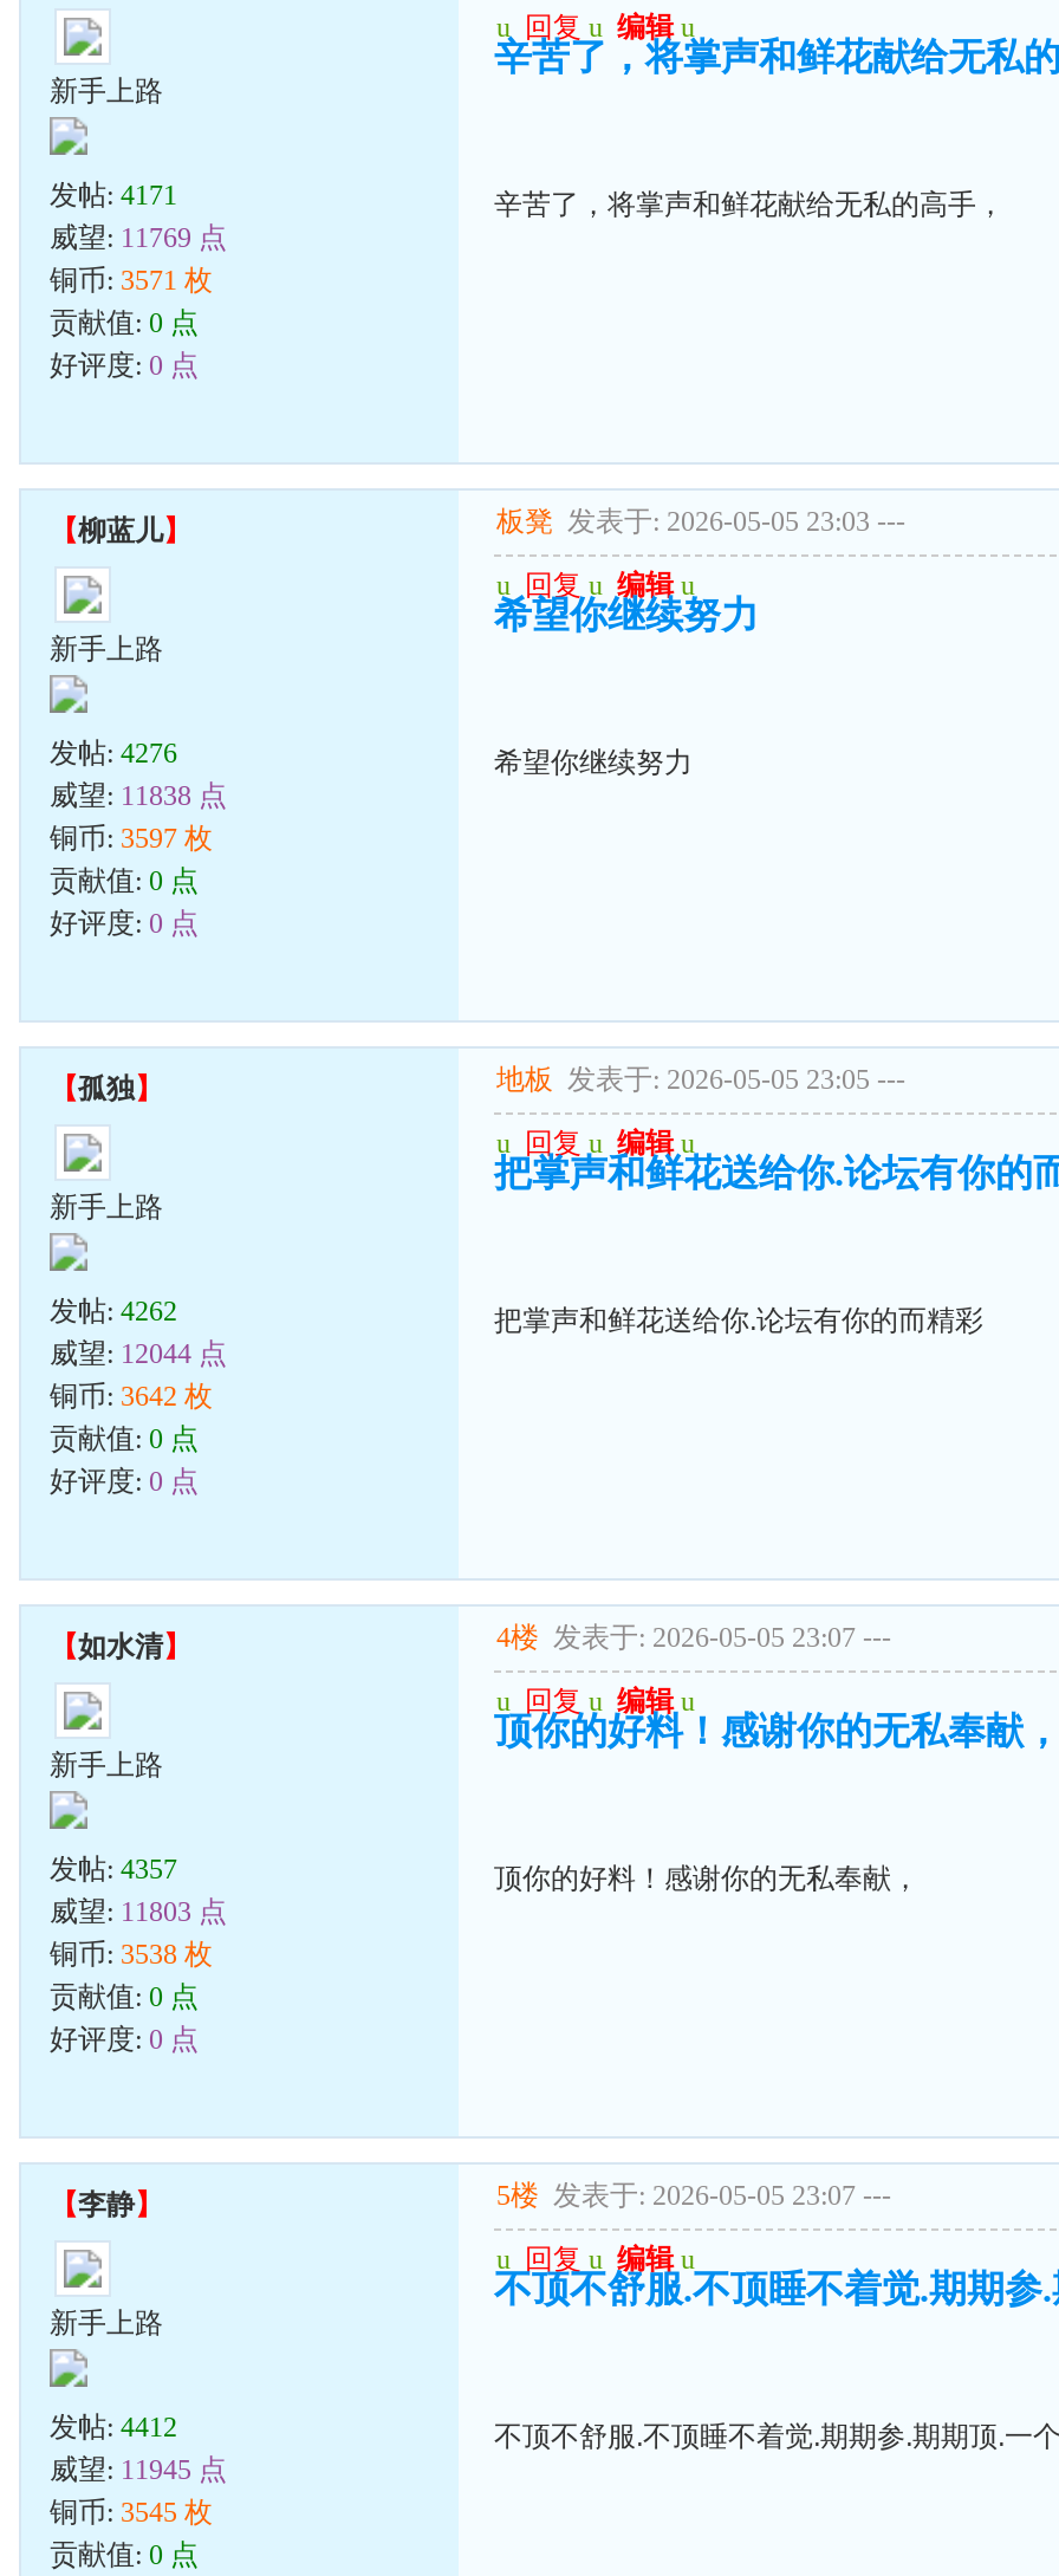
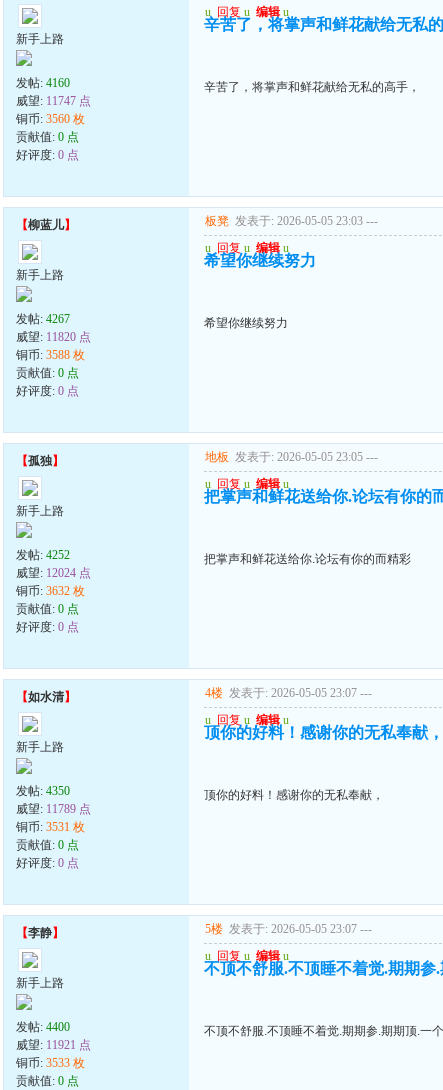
[50,178,177,211] 发帖: 4171 -> [16,76,70,90] 发帖: 4160
[50,221,227,254] 威望: 11769 点 -> [16,94,91,108] 威望: 11747 点
[50,263,213,296] 铜币: 3571 枚 -> [16,112,85,126] 铜币: 3560 枚
[50,736,177,769] 发帖: 4276 -> [16,312,70,326] 发帖: 4267
[50,779,227,812] 威望: 11838 点 -> [16,330,91,344] 威望: 11820 点
[50,821,213,854] 铜币: 3597 枚 -> [16,348,85,362] 铜币: 3588 枚
[50,1294,177,1327] 发帖: 4262 -> [16,548,70,562] 发帖: 4252
[50,1337,227,1370] 威望: 12044 点 -> [16,566,91,580] 威望: 12024 点
[50,1379,213,1412] 铜币: 3642 枚 -> [16,584,85,598] 铜币: 3632 枚
[50,1852,177,1885] 发帖: 4357 -> [16,784,70,798] 发帖: 4350
[50,1895,227,1928] 威望: 11803 点 -> [16,802,91,816] 威望: 11789 点
[50,1937,213,1970] 铜币: 3538 枚 -> [16,820,85,834] 铜币: 3531 枚
[50,2410,177,2443] 发帖: 4412 -> [16,1020,70,1034] 发帖: 4400
[50,2453,227,2486] 威望: 11945 点 -> [16,1038,91,1052] 威望: 11921 点
[50,2495,213,2528] 铜币: 3545 枚 -> [16,1056,85,1070] 铜币: 3533 枚

